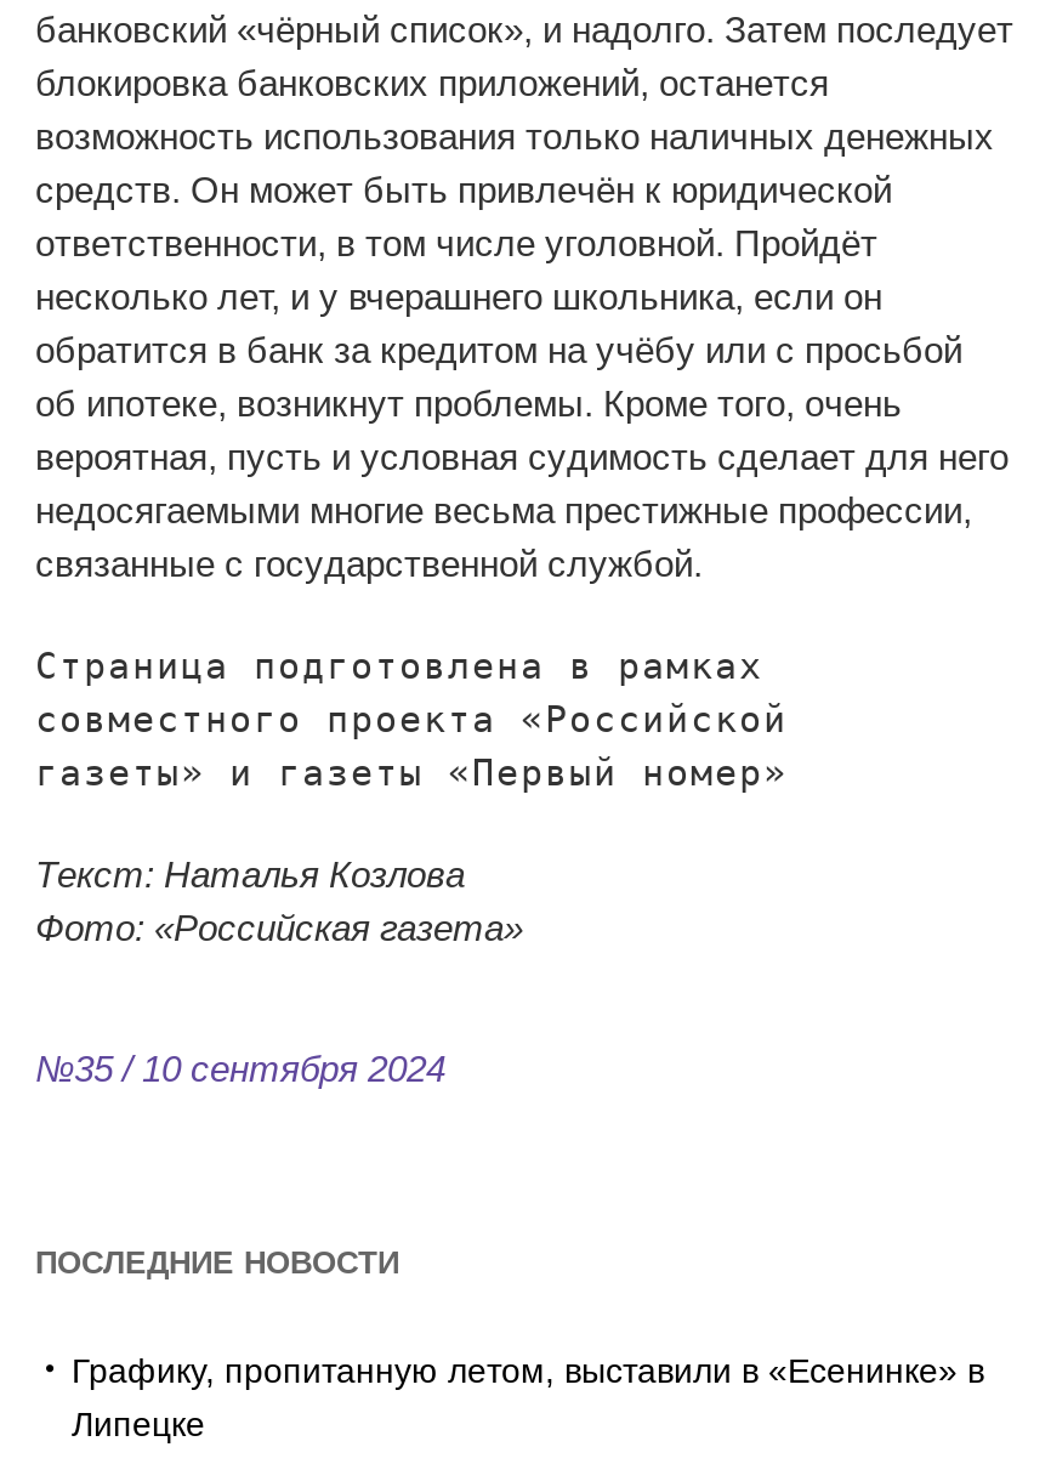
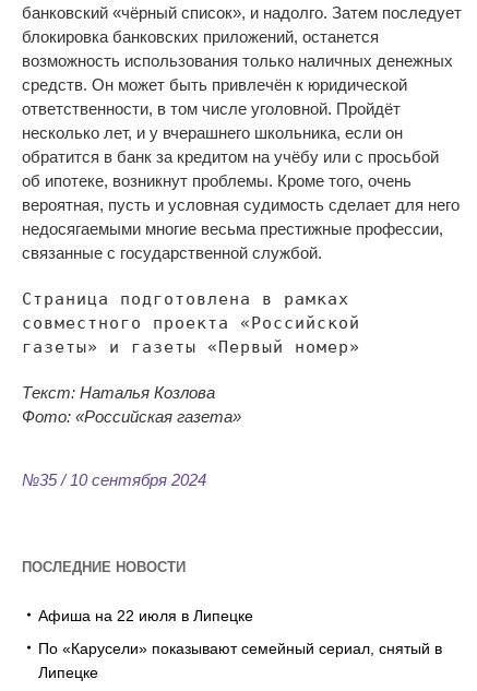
[72,1351,984,1389] Графику, пропитанную летом, выставили в «Есенинке» в -> [38,607,442,657] Афиша на 22 июля в Липецке | По «Карусели» показывают семейный сериал, снятый в

